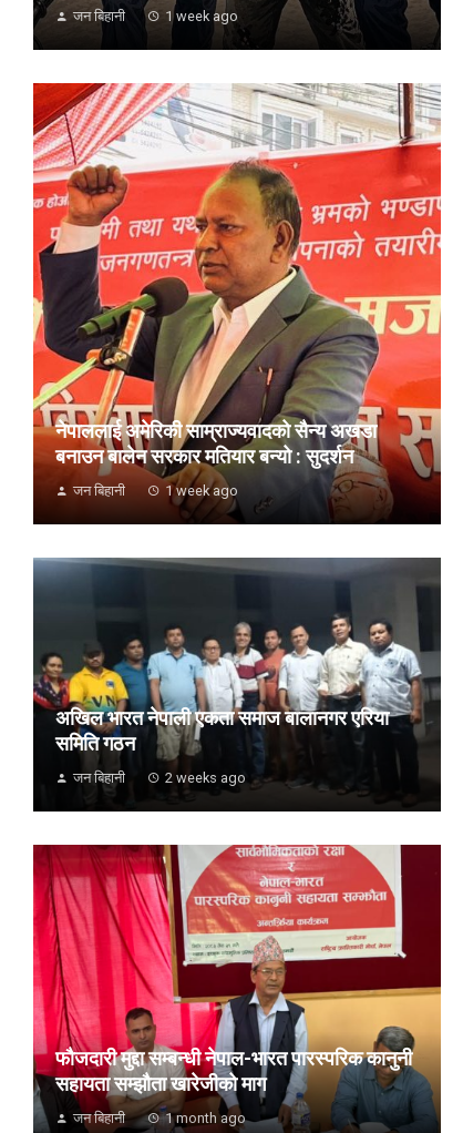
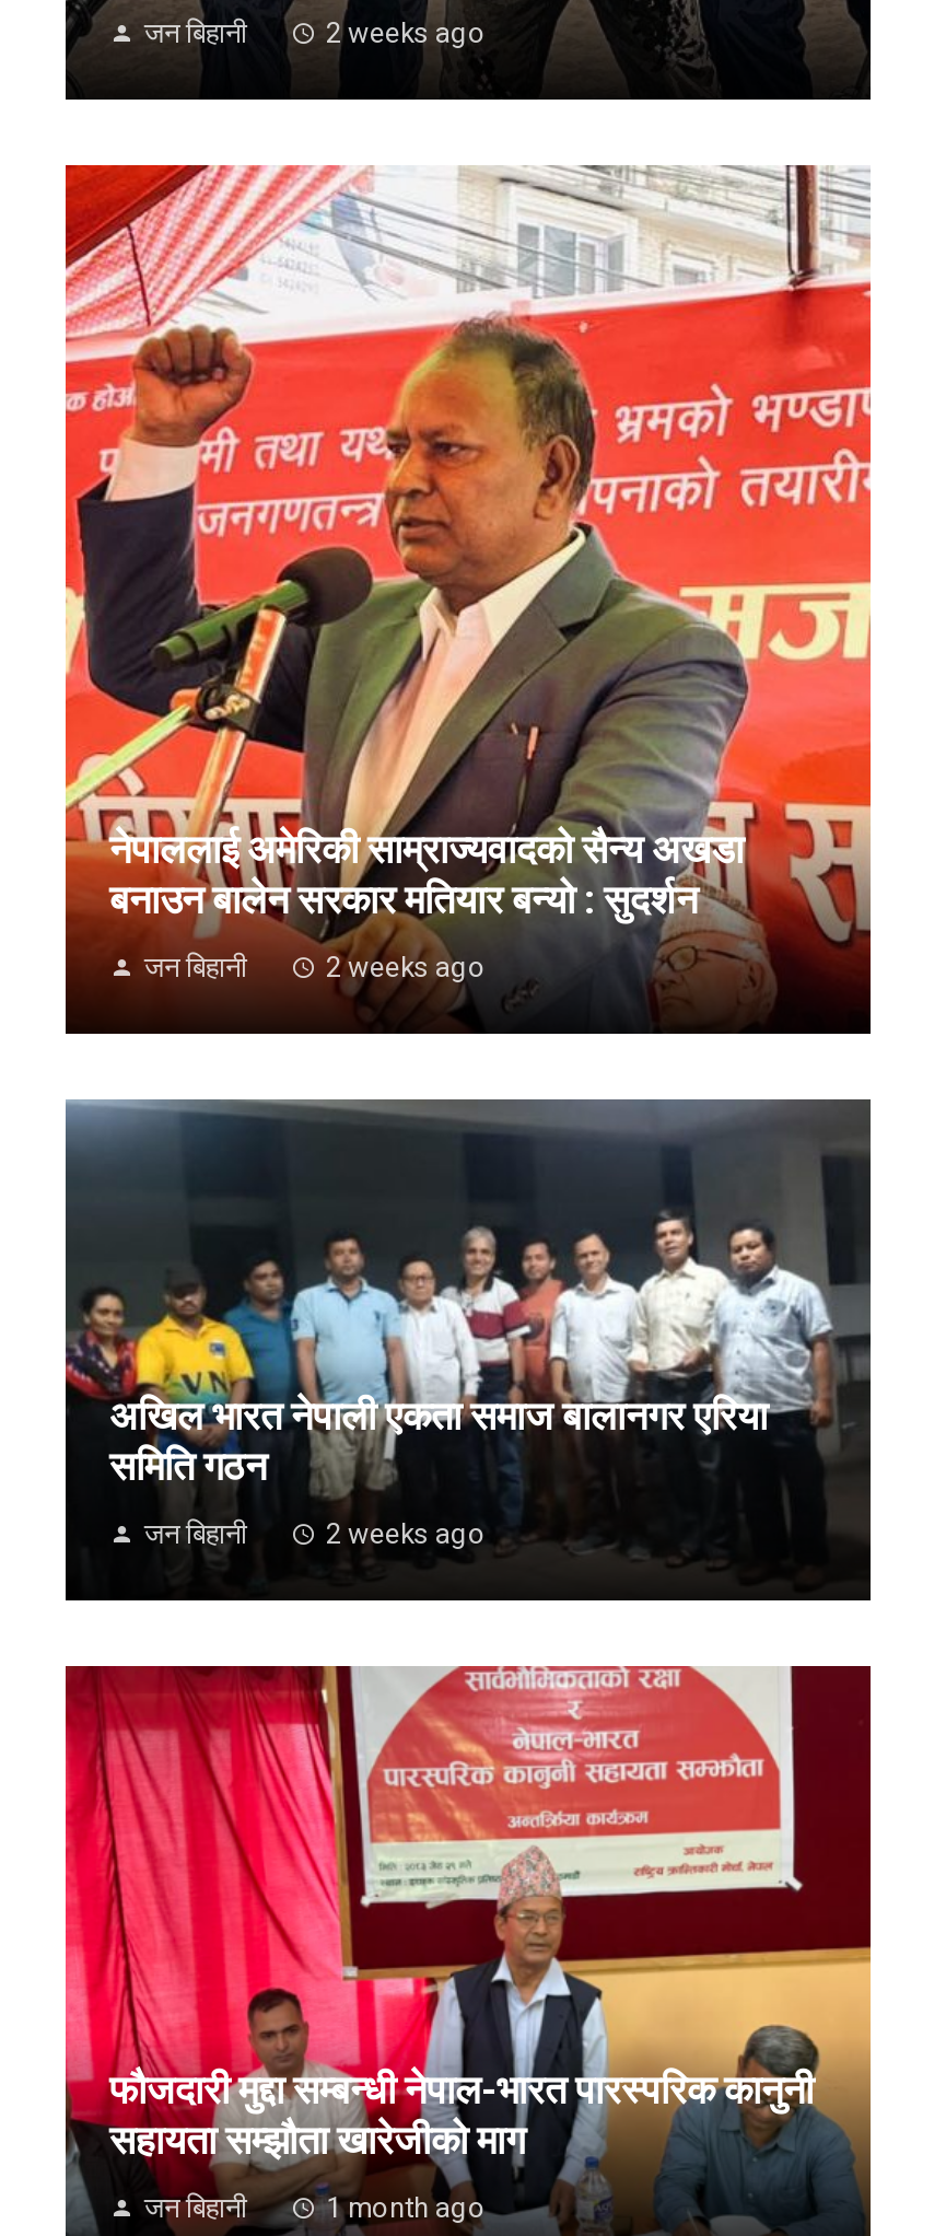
[165,8,238,25] 1 week ago -> [326,16,486,49] 2 weeks ago
[165,482,238,499] 1 week ago -> [326,951,486,984] 2 weeks ago

